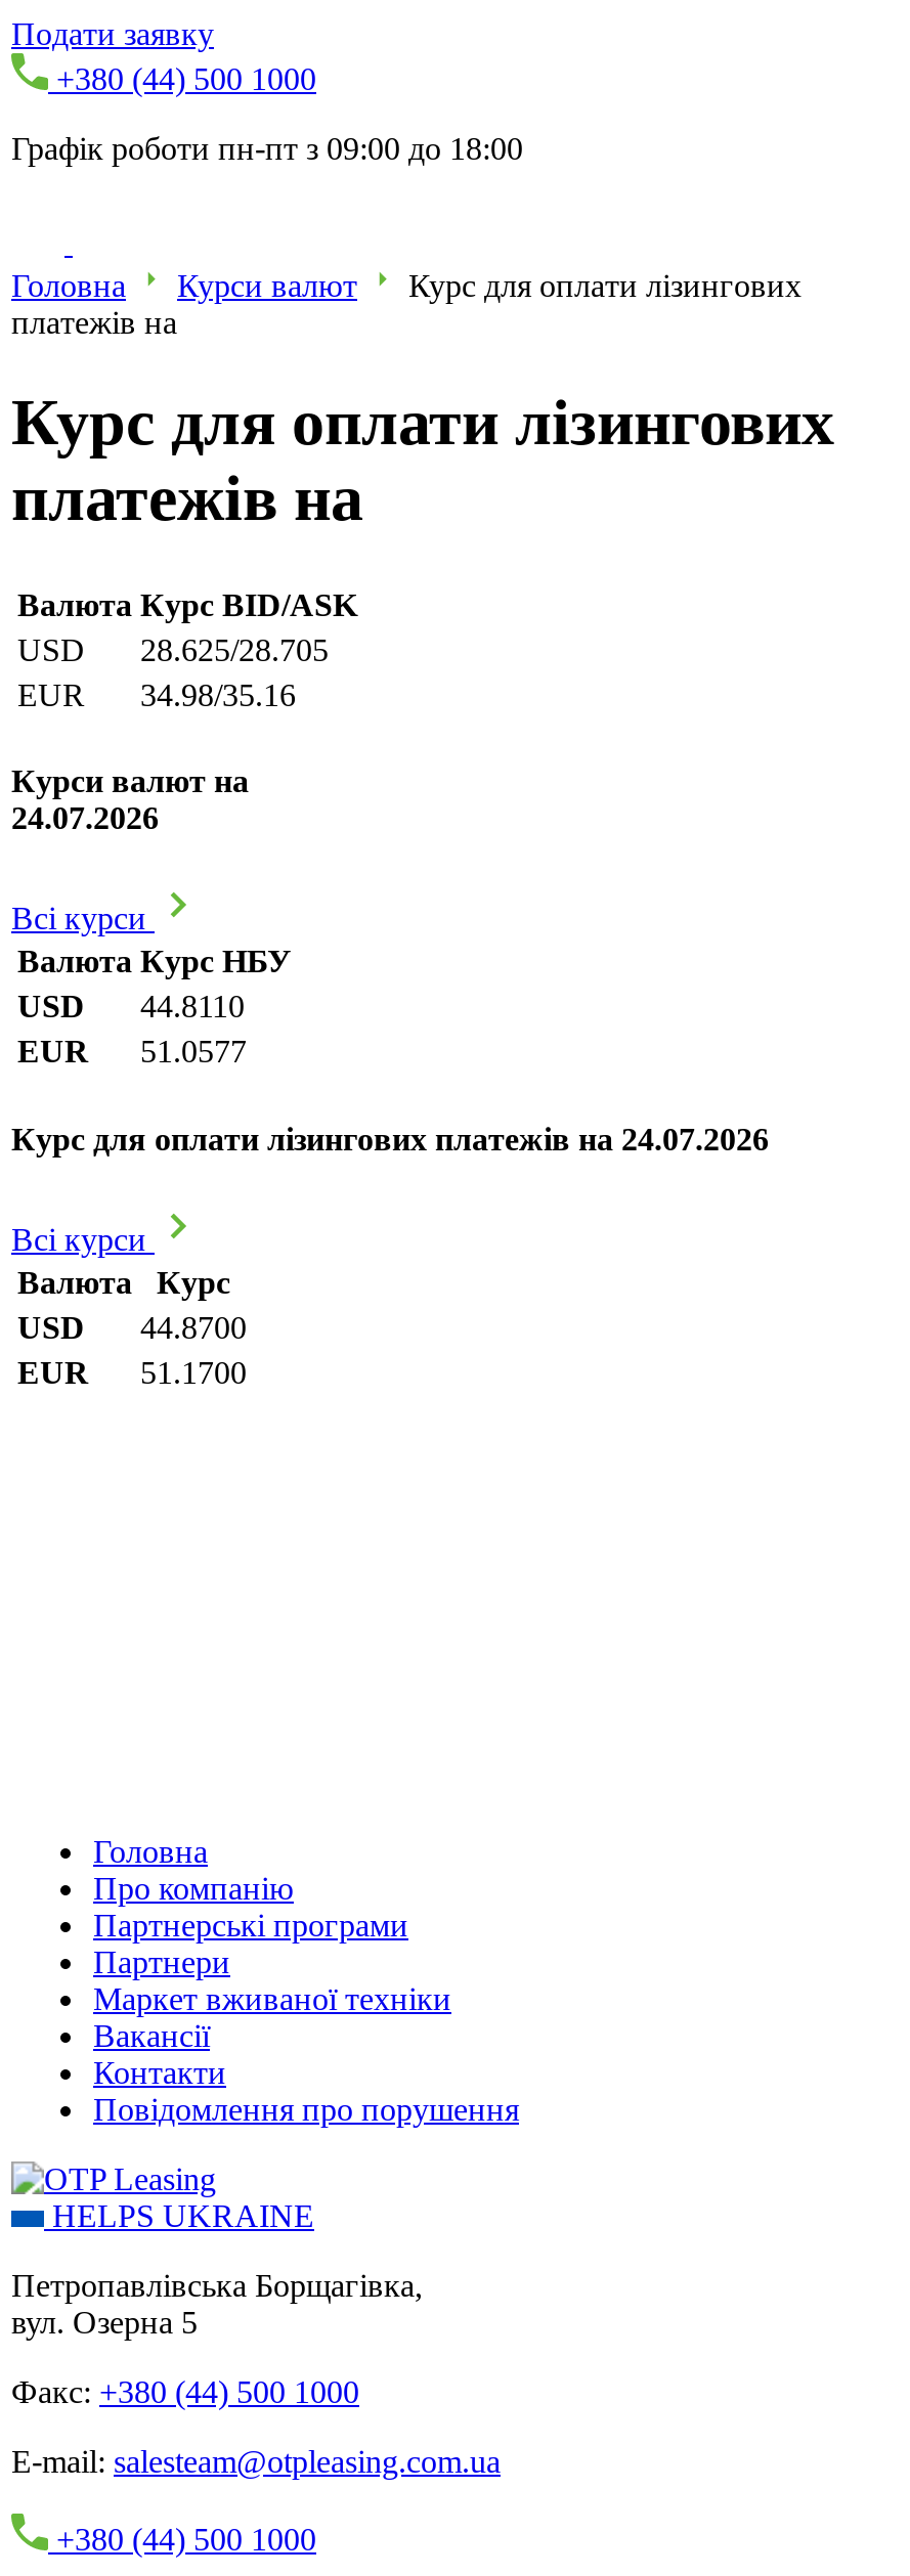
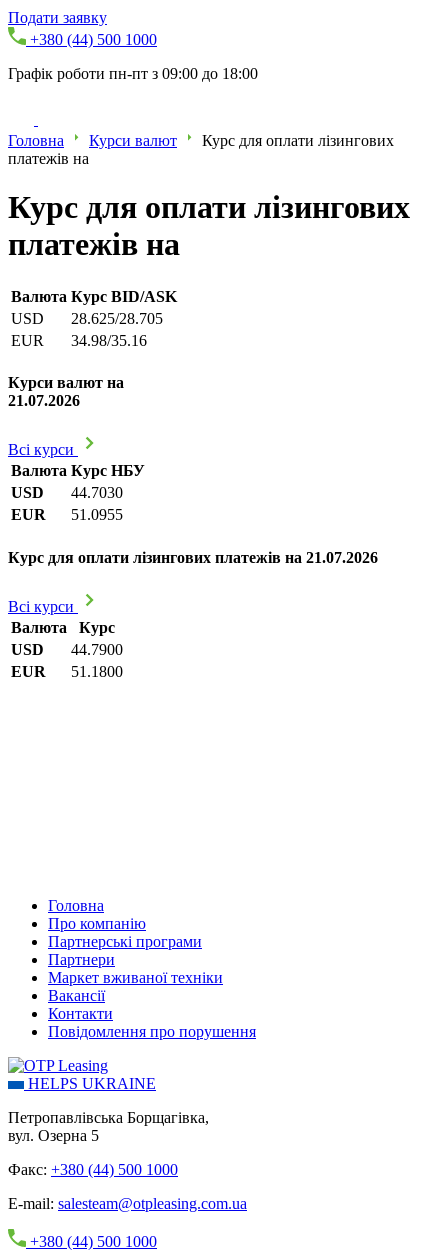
[11,801,159,835] 24.07.2026 -> [8,392,80,409] 21.07.2026
[17,989,245,1024] USD 44.8110 -> [11,484,123,501] USD 44.7030
[17,1034,247,1069] EUR 51.0577 -> [11,506,123,523] EUR 51.0955
[11,1121,769,1156] Курс для оплати лізингових платежів на 24.07.2026 -> [8,549,378,566] Курс для оплати лізингових платежів на 21.07.2026
[17,1310,247,1345] USD 44.8700 -> [11,641,123,658] USD 44.7900
[17,1355,247,1390] EUR 51.1700 -> [11,663,123,680] EUR 51.1800

